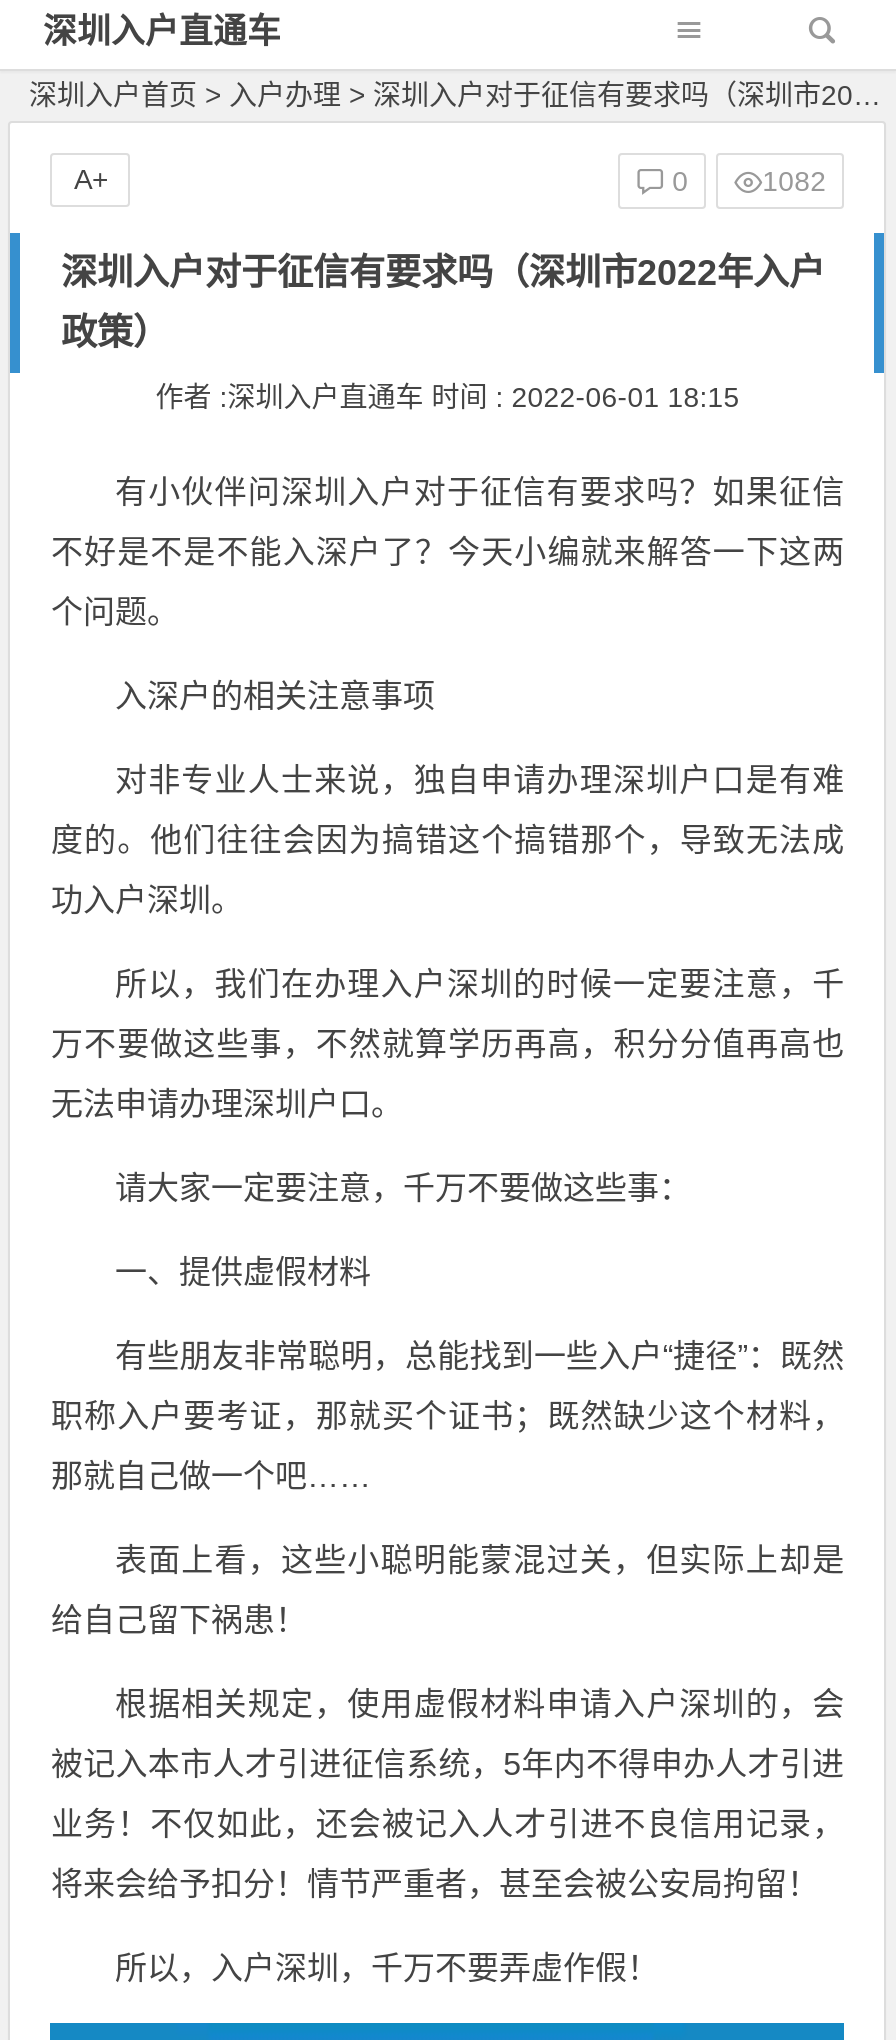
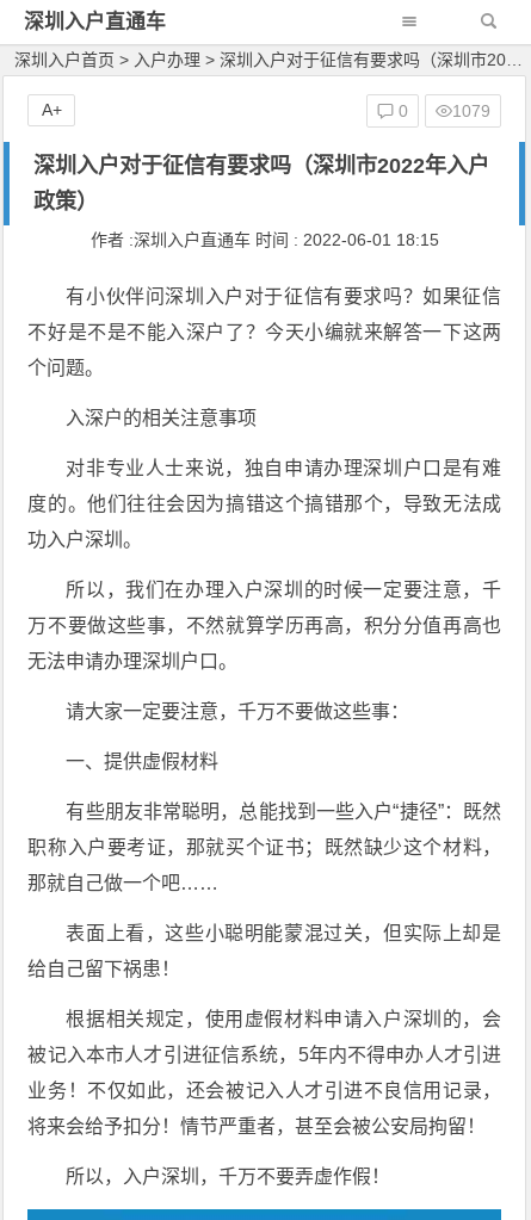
[762,165,826,197] 1082 -> [452,101,491,120] 1079

